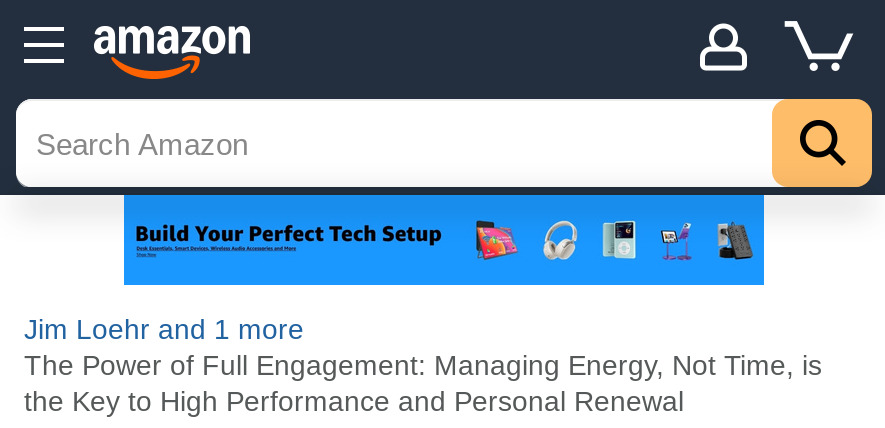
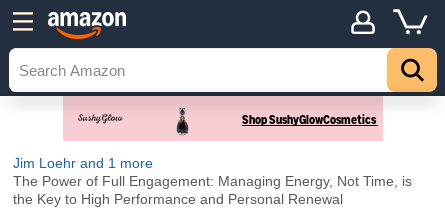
[122,193,766,287] [image] -> [63,95,383,141] [image]

